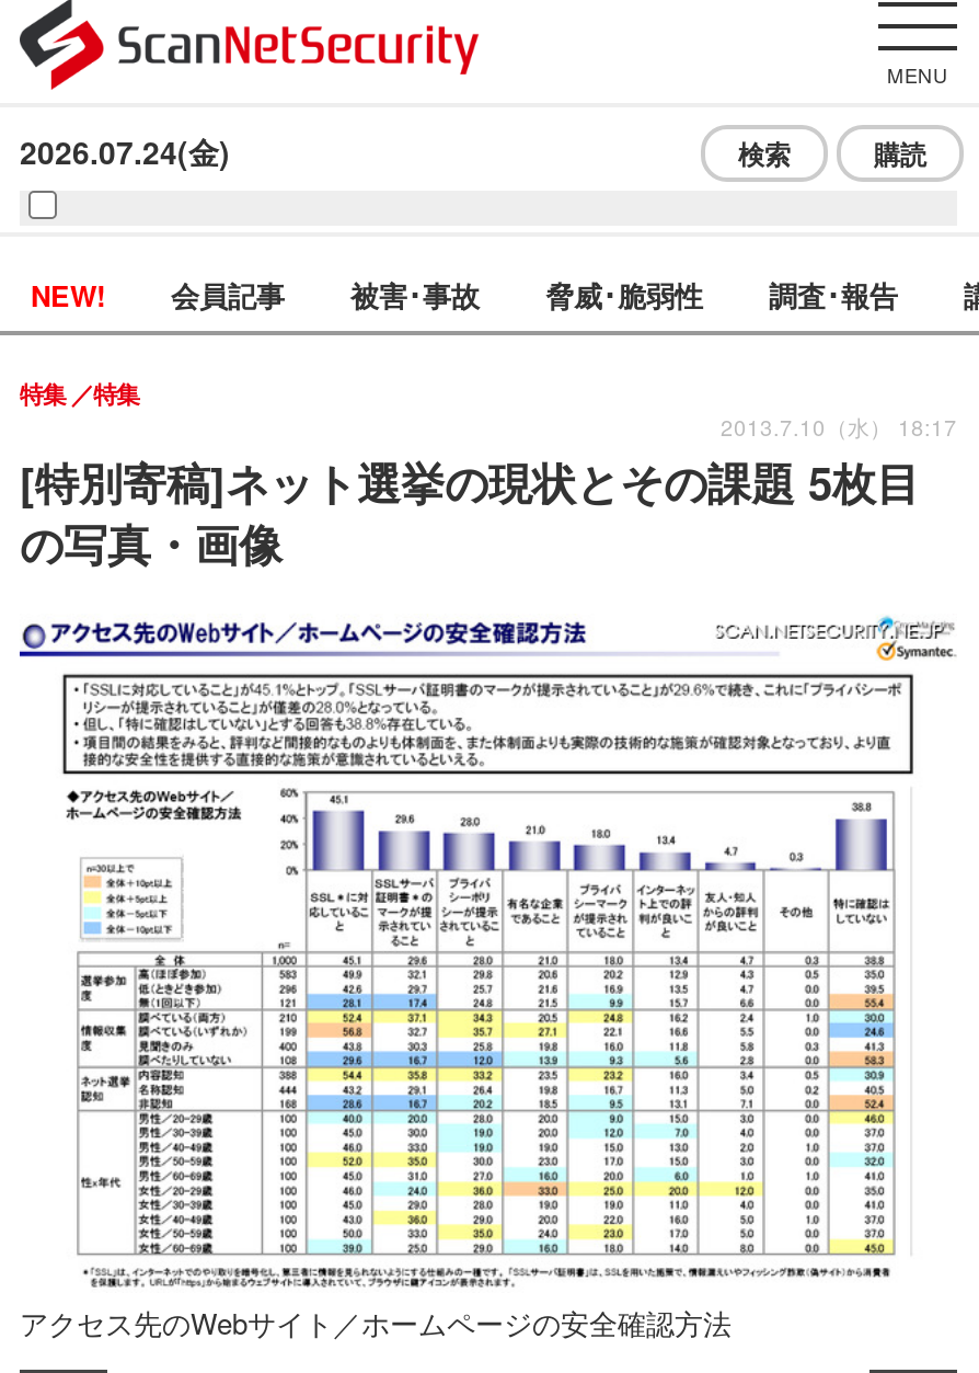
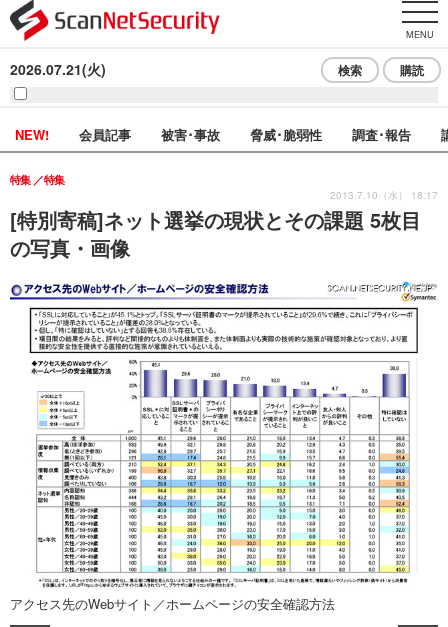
[20,129,230,173] 2026.07.24(金) -> [10,59,106,79] 2026.07.21(火)

